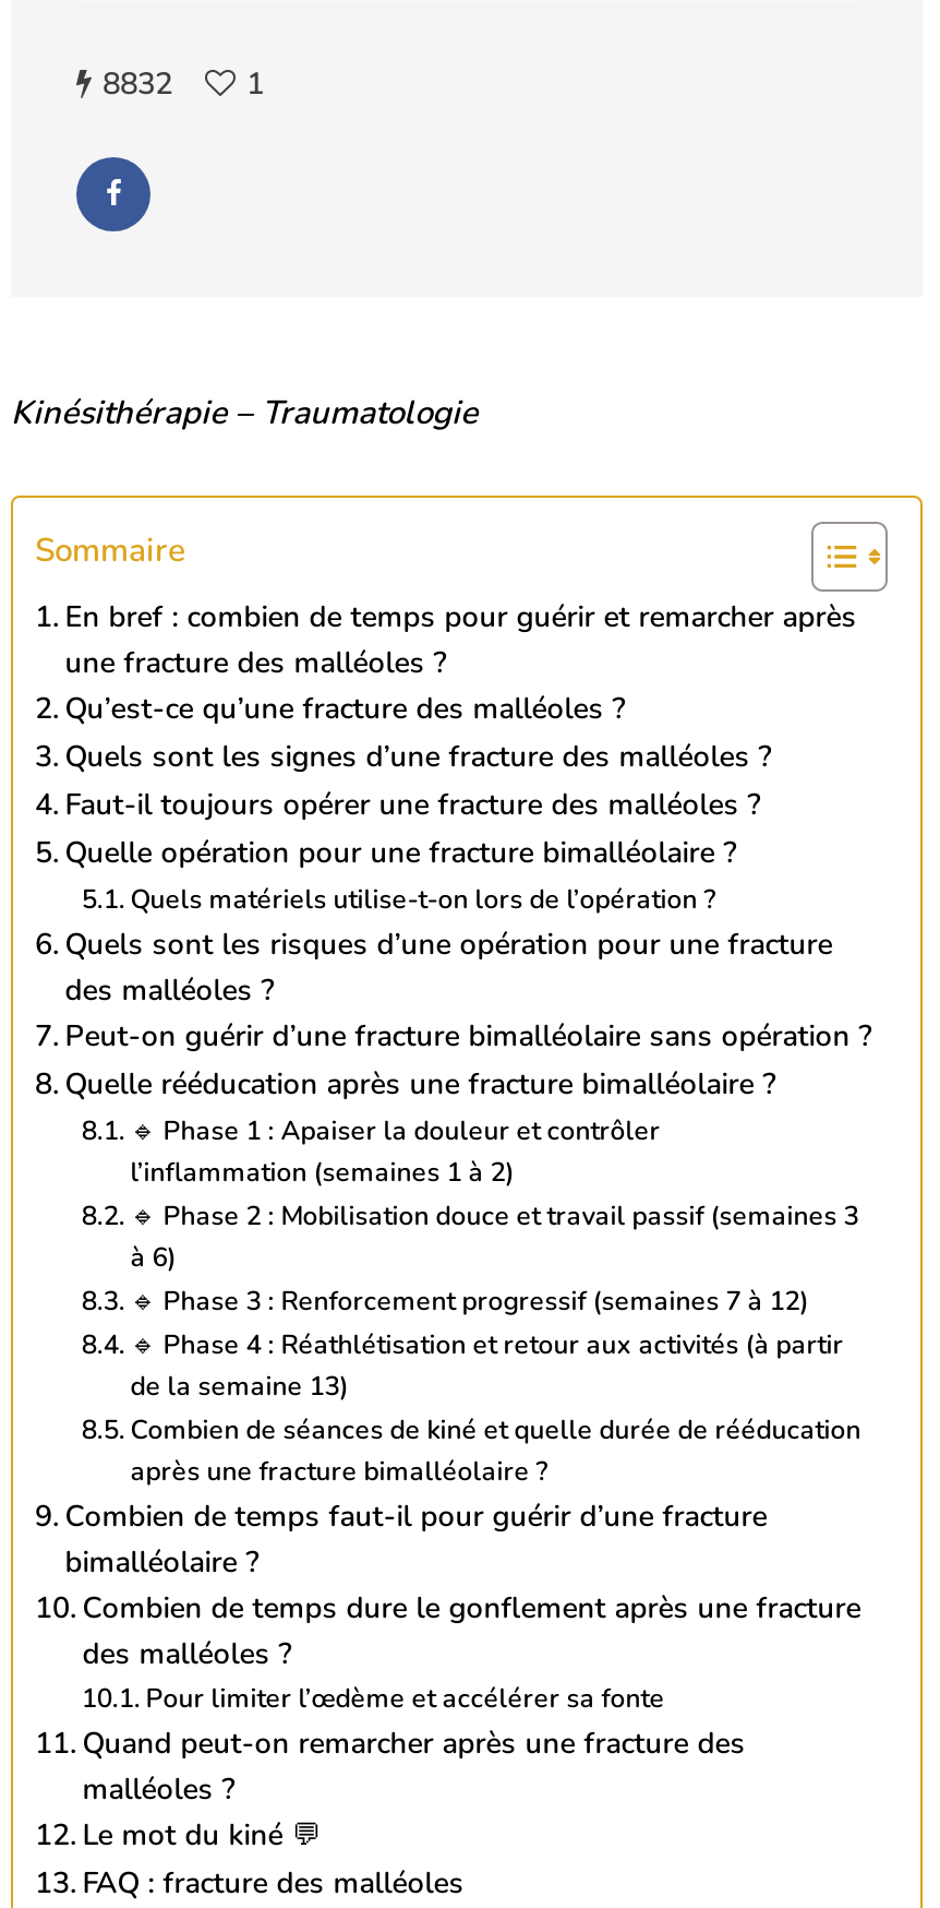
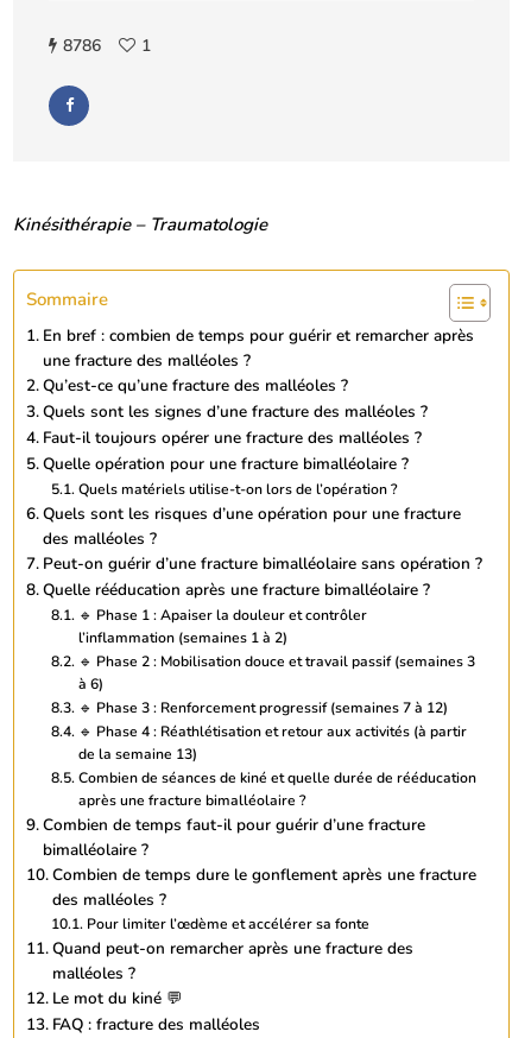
[103,63,264,105] 8832 1 -> [63,34,151,57] 8786 1

